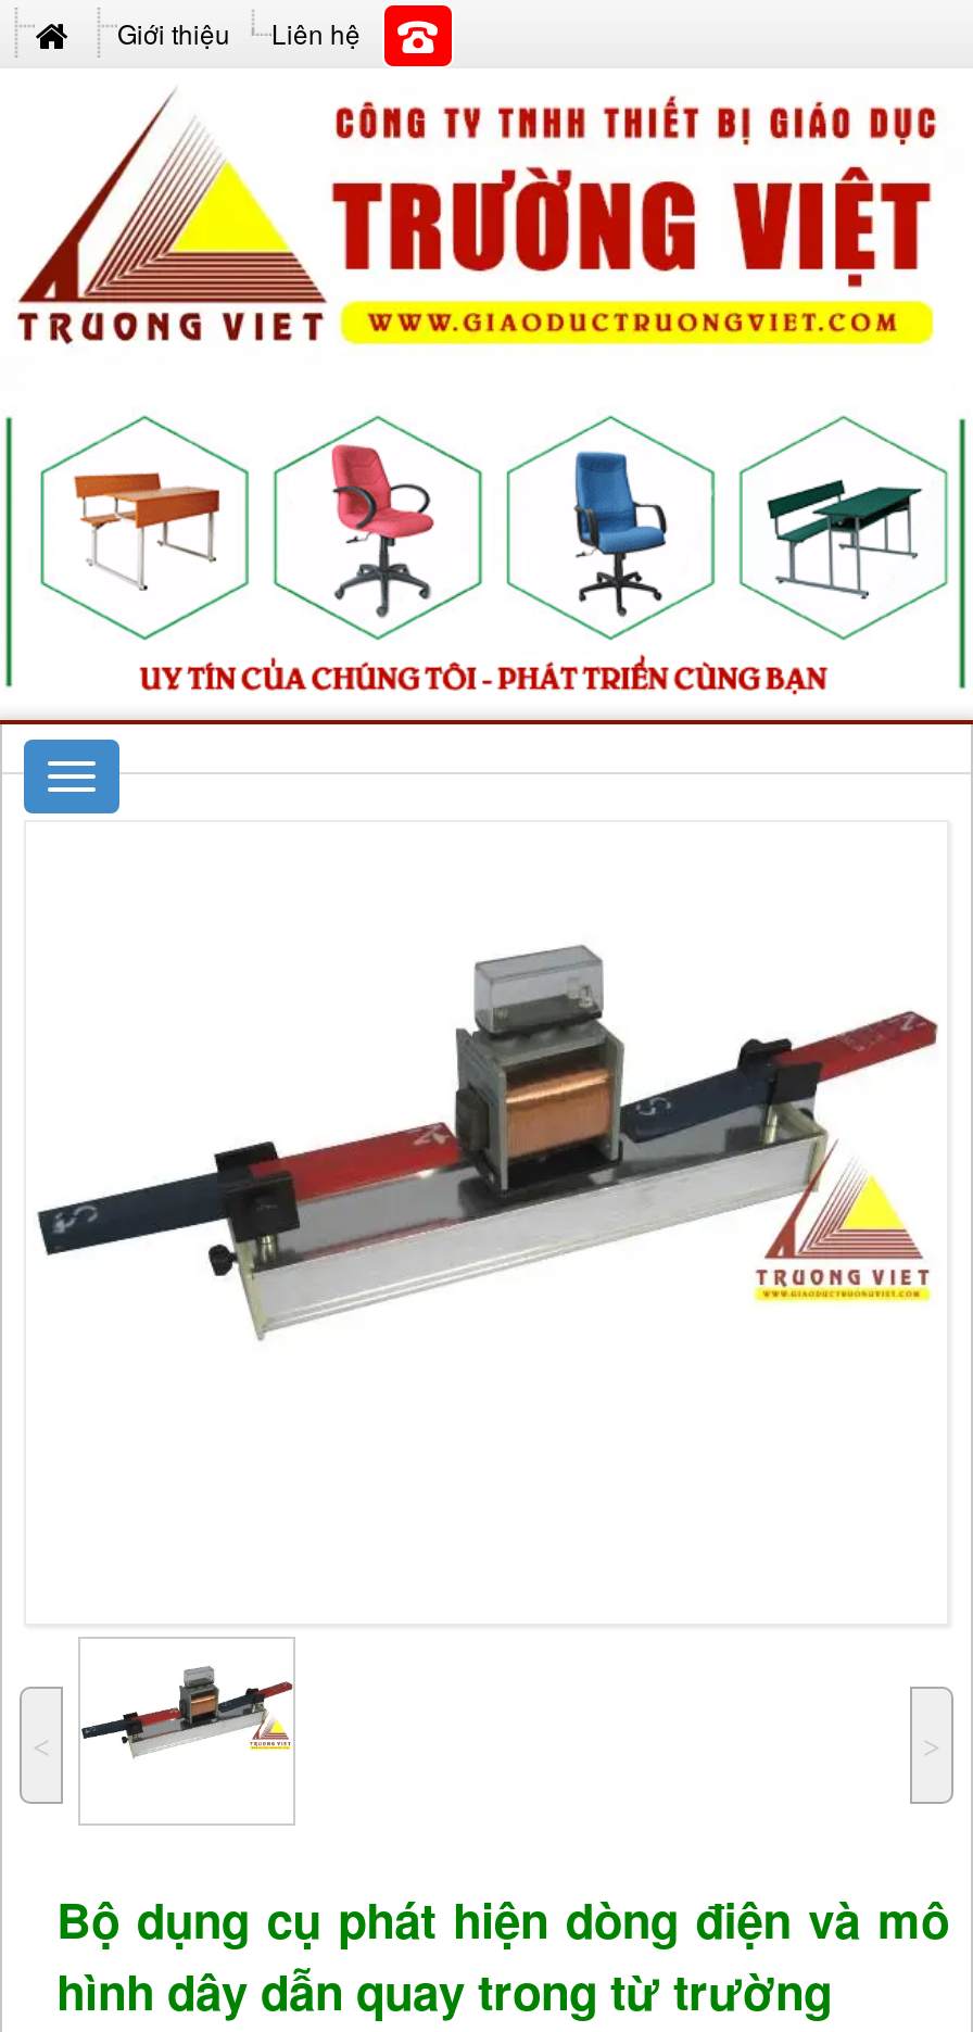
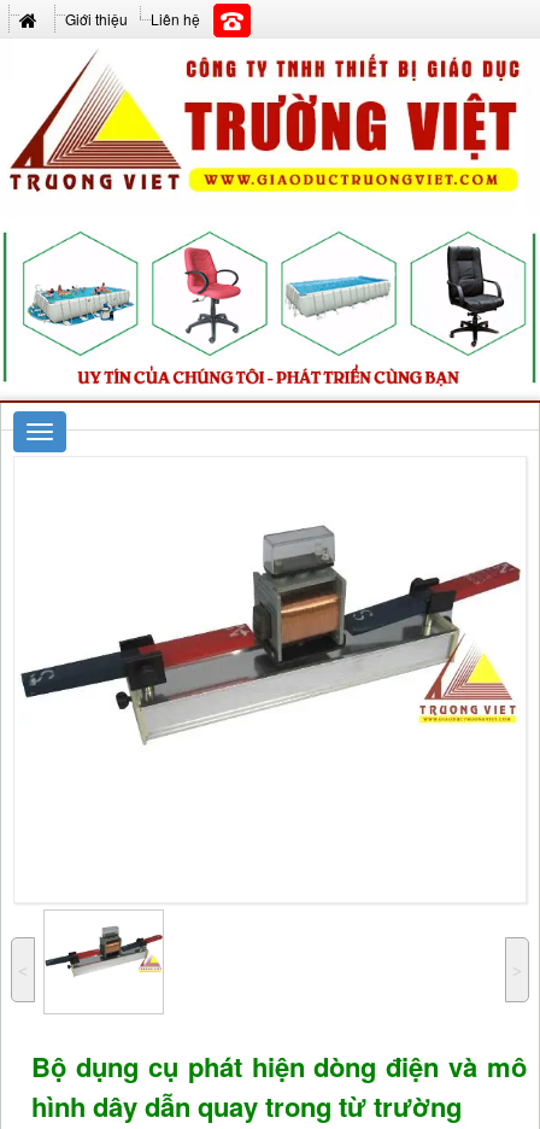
[517,451,702,618] [image] -> [286,252,391,343] [image]
[764,442,923,622] [image] -> [427,245,510,347] [image]
[50,470,241,592] [image] -> [27,263,134,328] [image]

